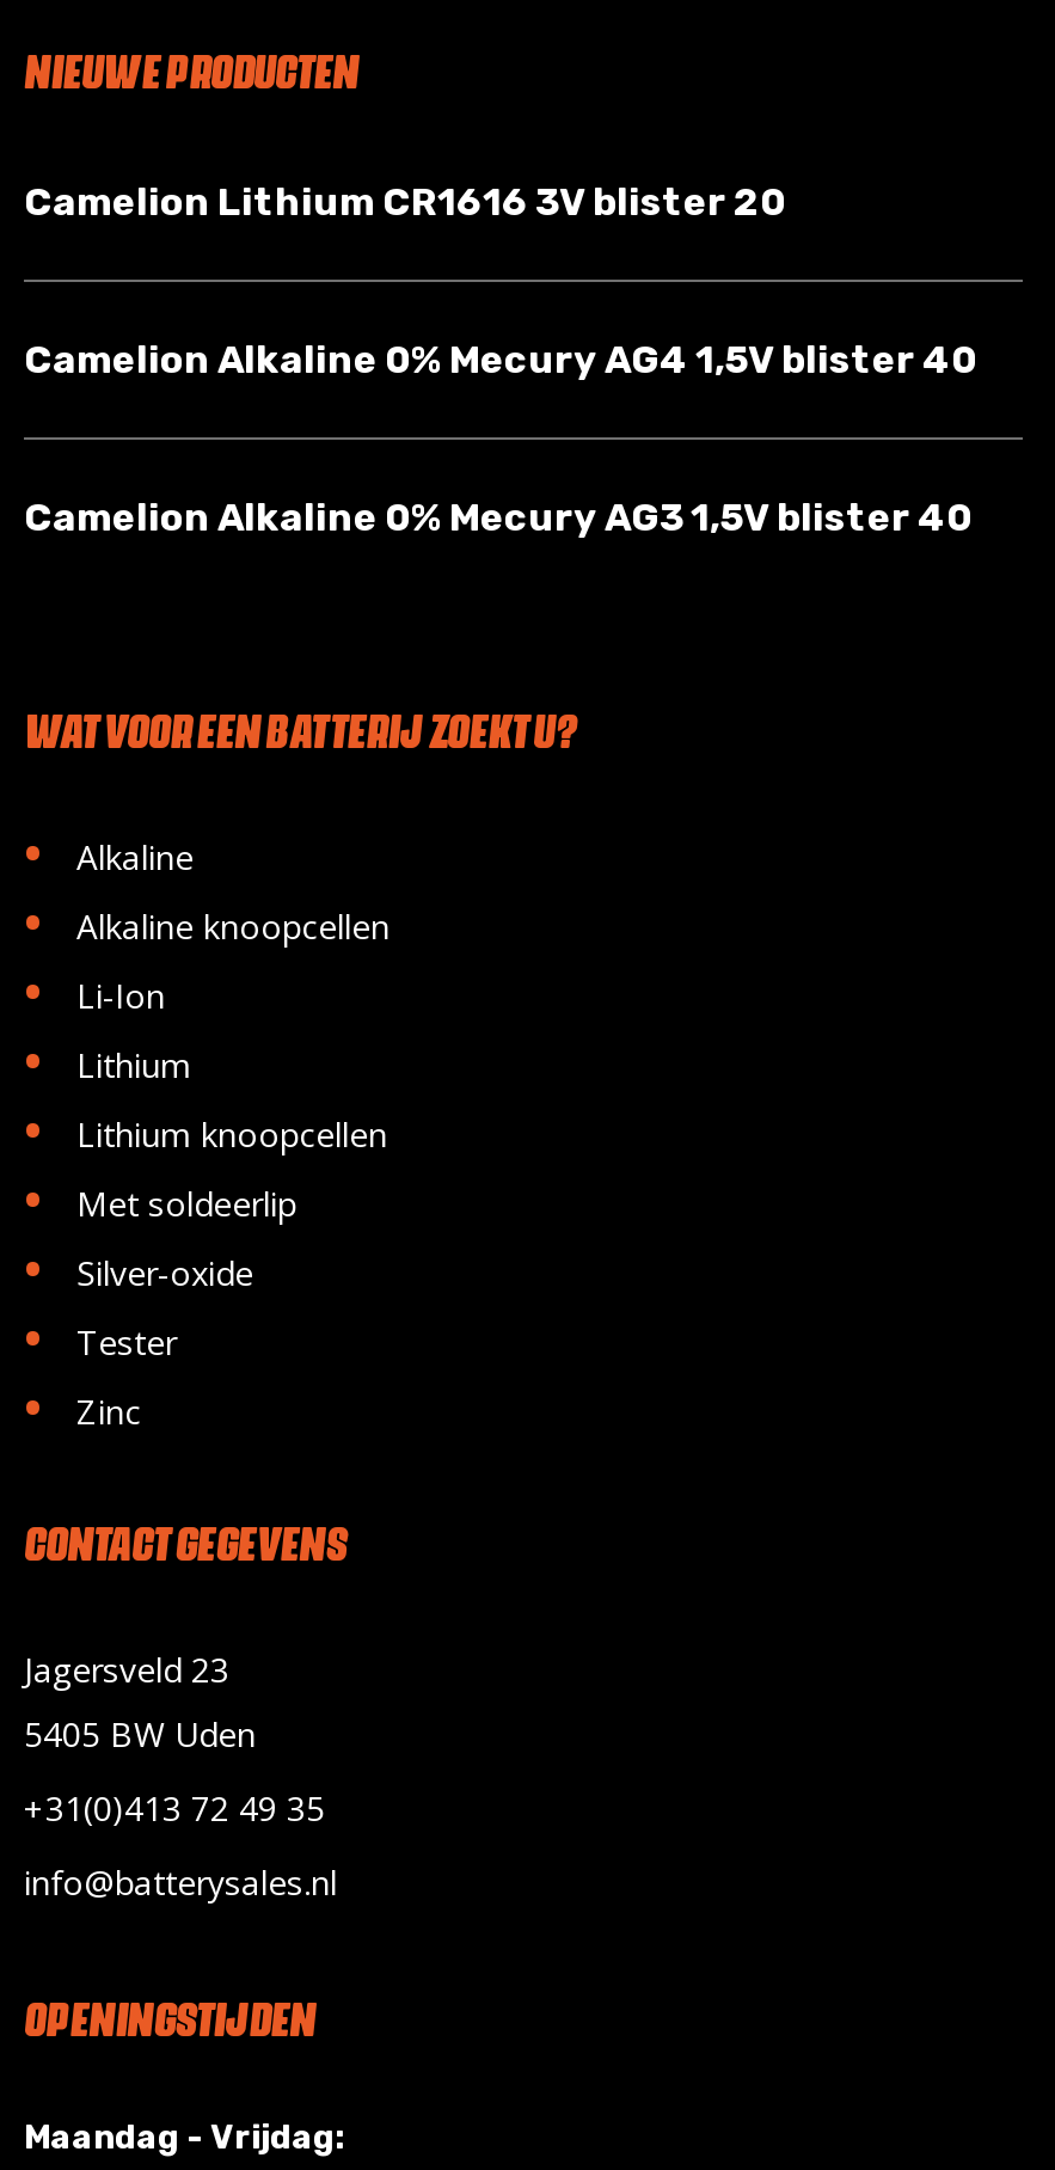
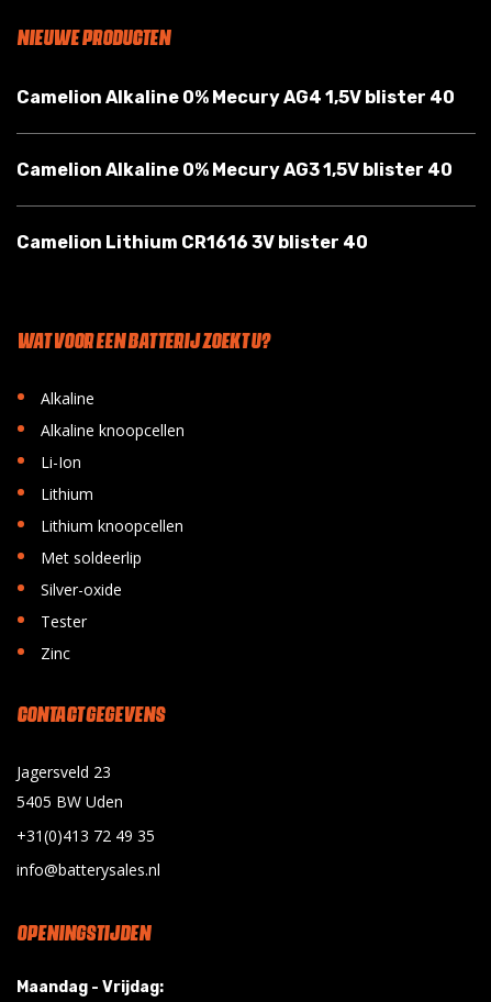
[24,179,786,224] Camelion Lithium CR1616 3V blister 20 -> none
moved [24,337,977,540] -> [16,87,455,180]: Camelion Alkaline 0% Mecury AG4 1,5V blister 40 | Camelion Alkaline 0% Mecury AG3 1,5V blister 40
none -> [16,232,368,253] Camelion Lithium CR1616 3V blister 40

